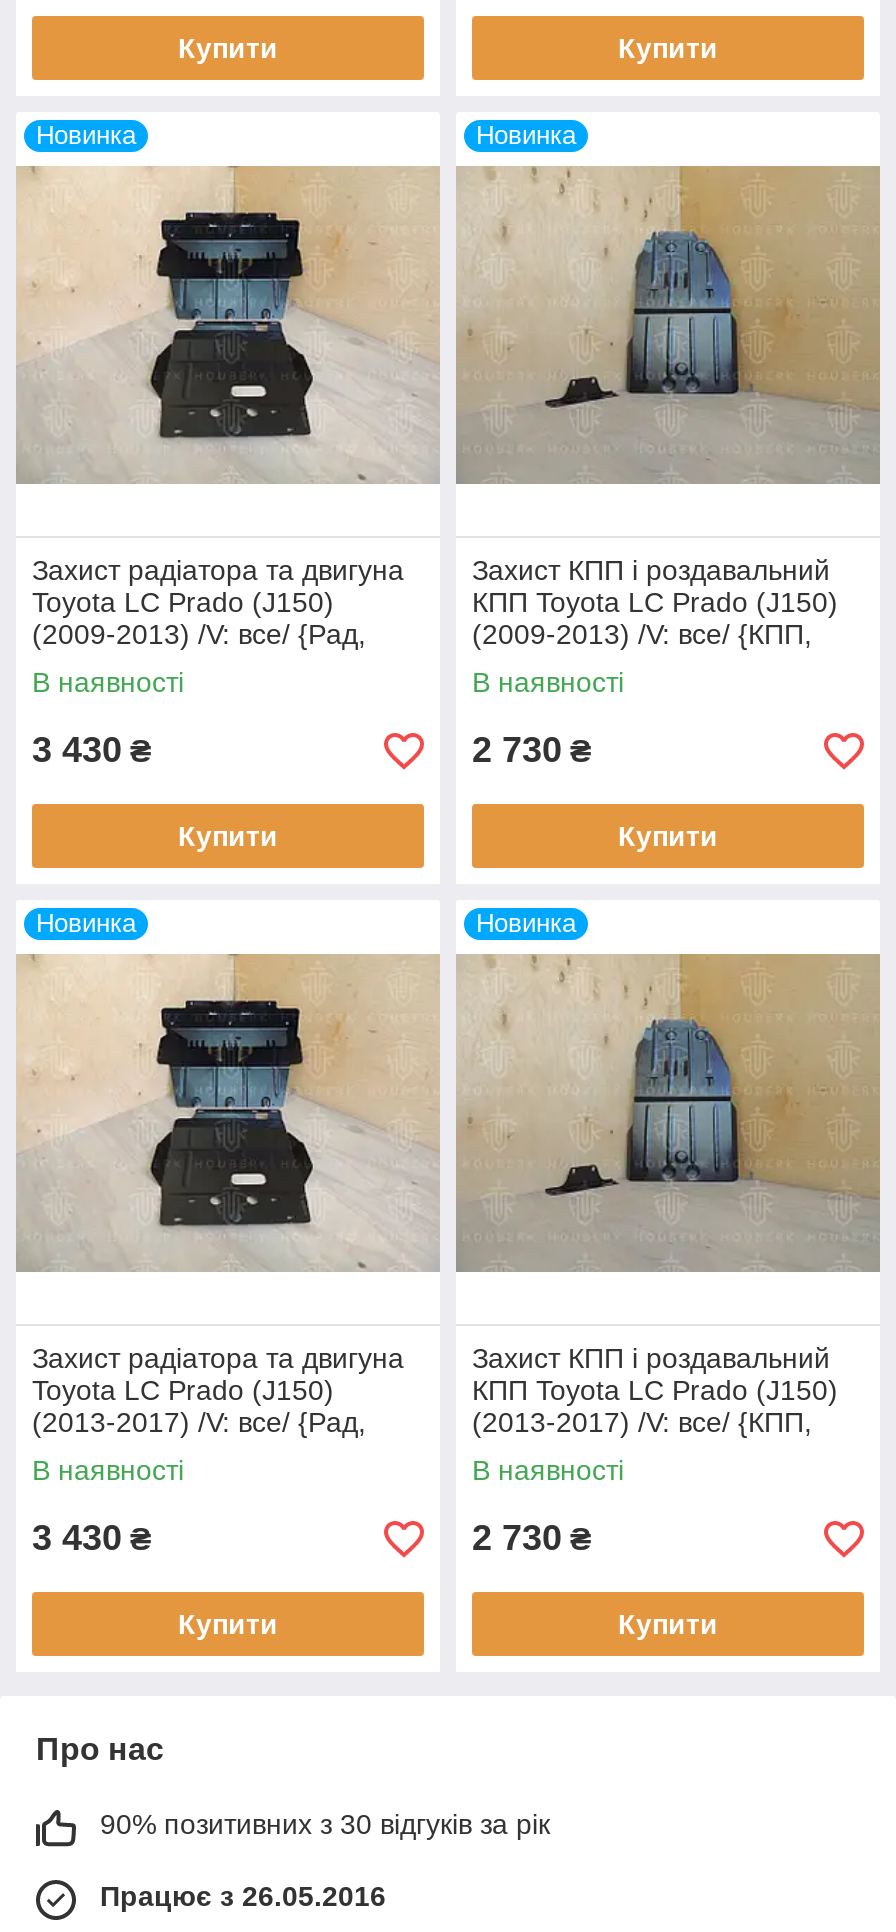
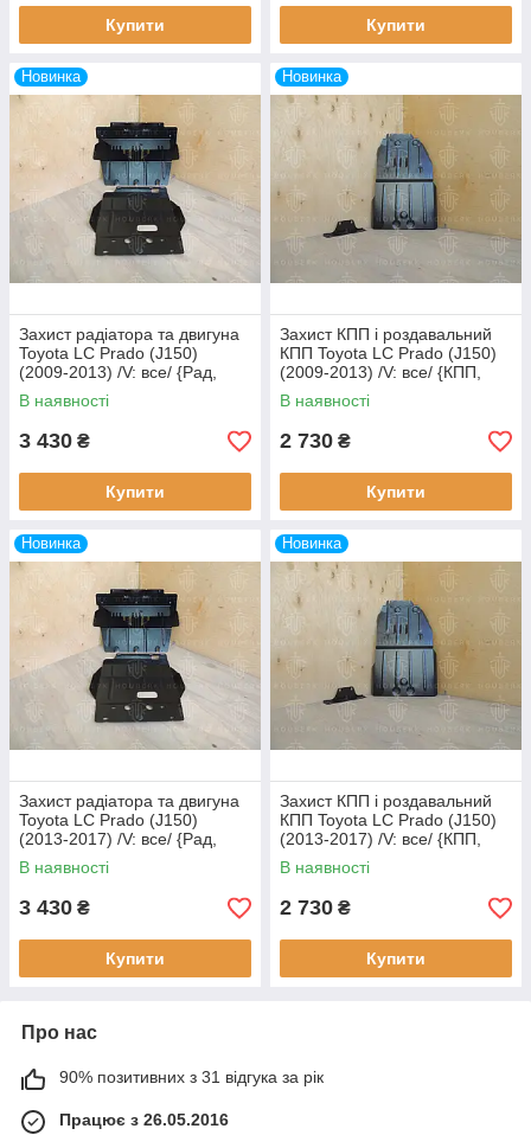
[100,1808,550,1840] 90% позитивних з 30 відгуків за рік -> [59,1067,324,1086] 90% позитивних з 31 відгука за рік

